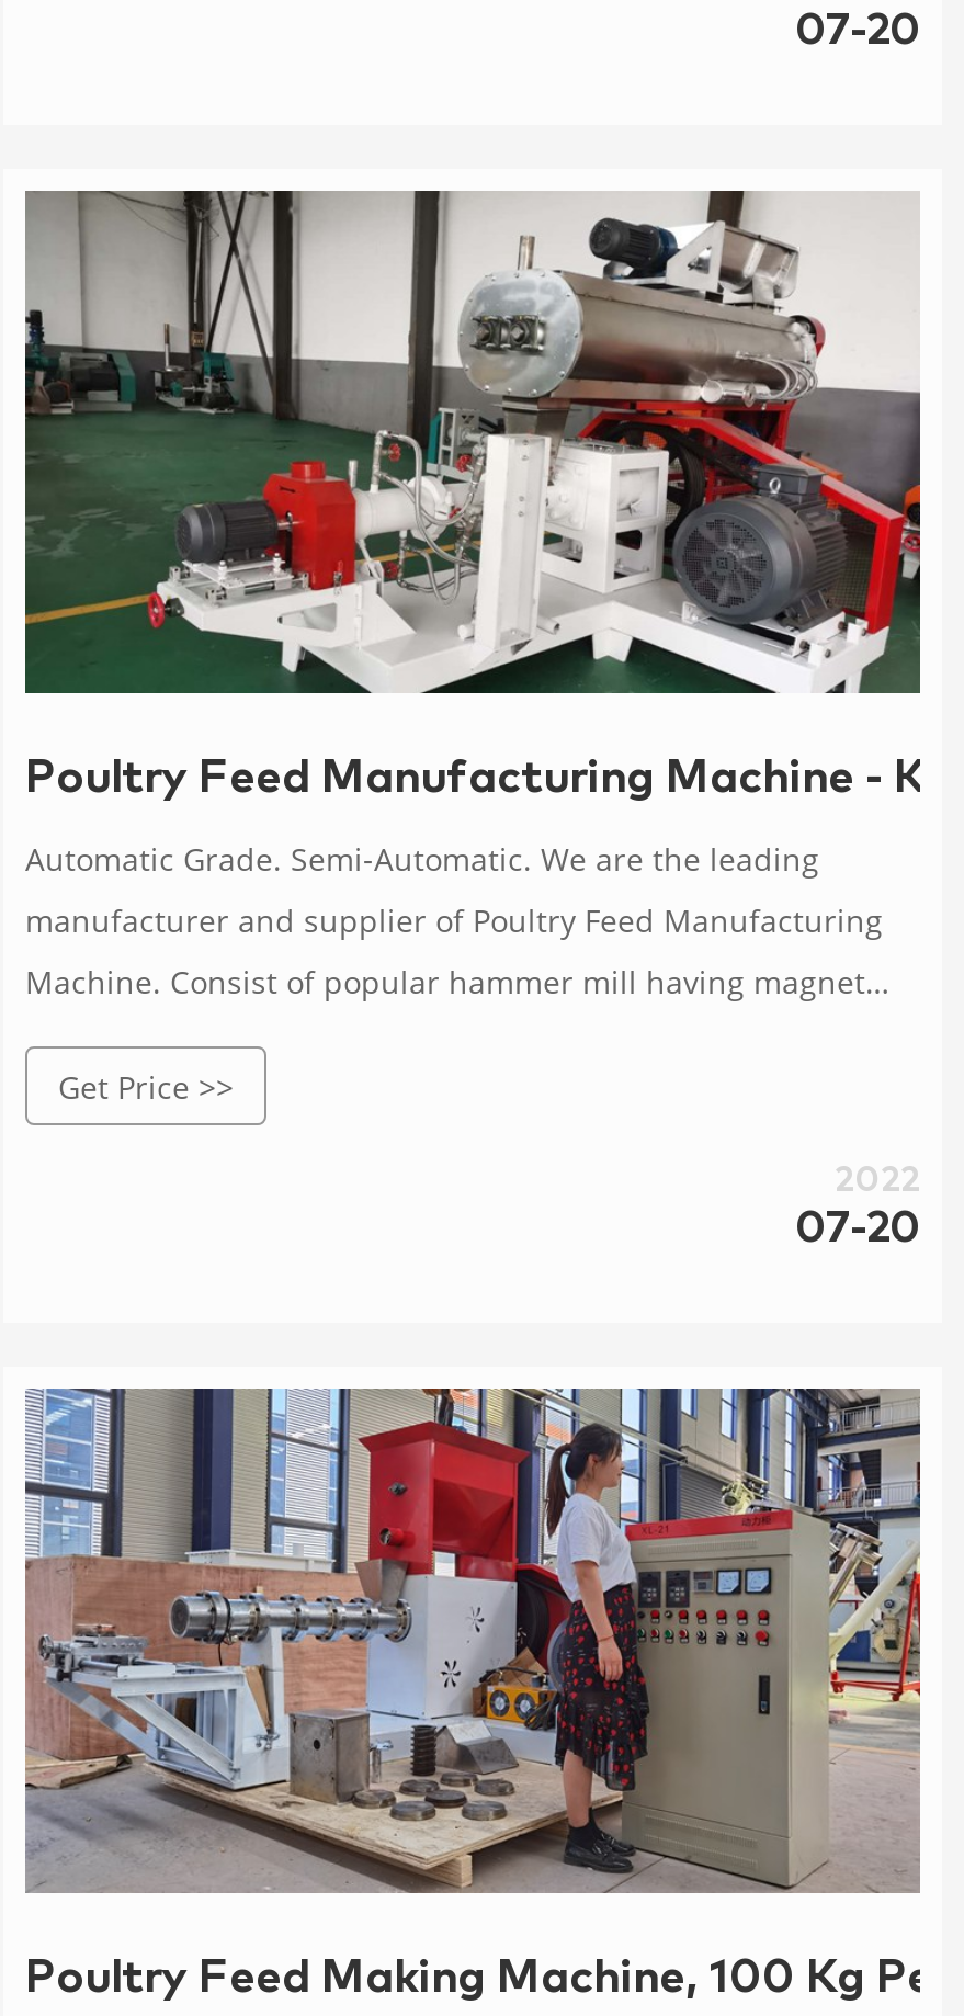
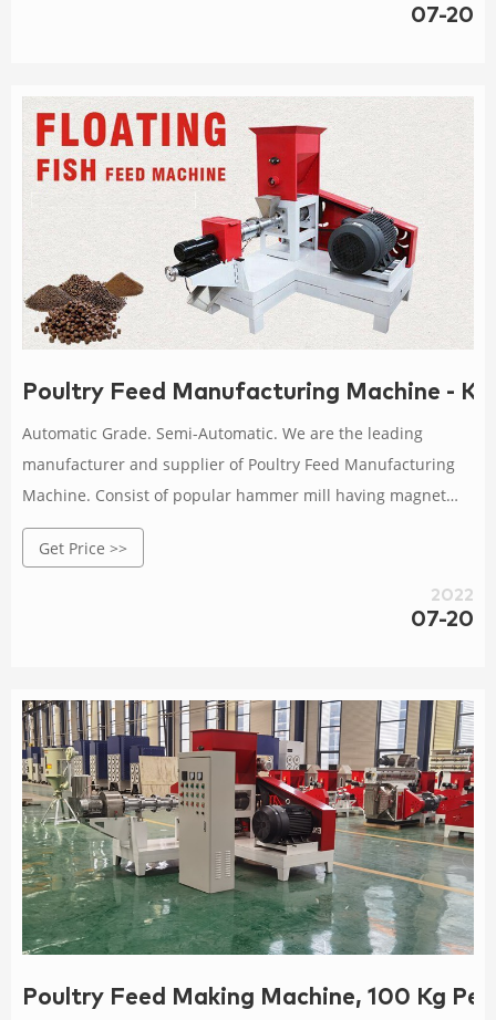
[23,189,922,695] [image] -> [22,96,474,350] [image]
[25,1386,922,1893] [image] -> [21,699,475,956] [image]

